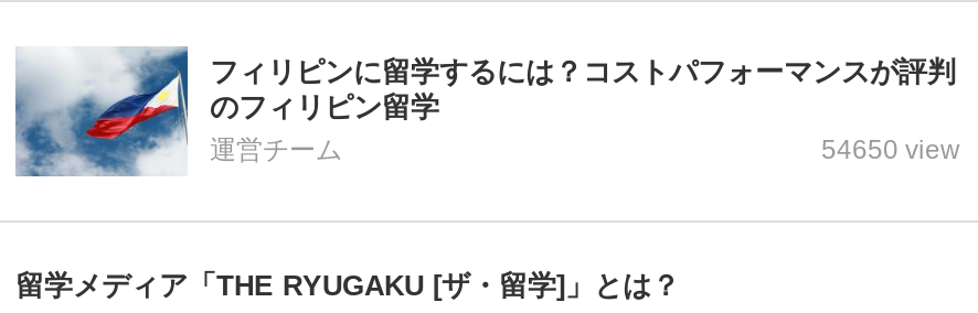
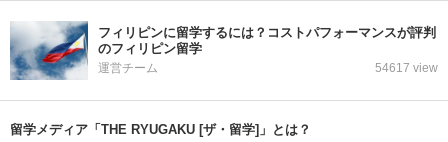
[821,134,960,165] 54650 view -> [375,61,438,75] 54617 view

